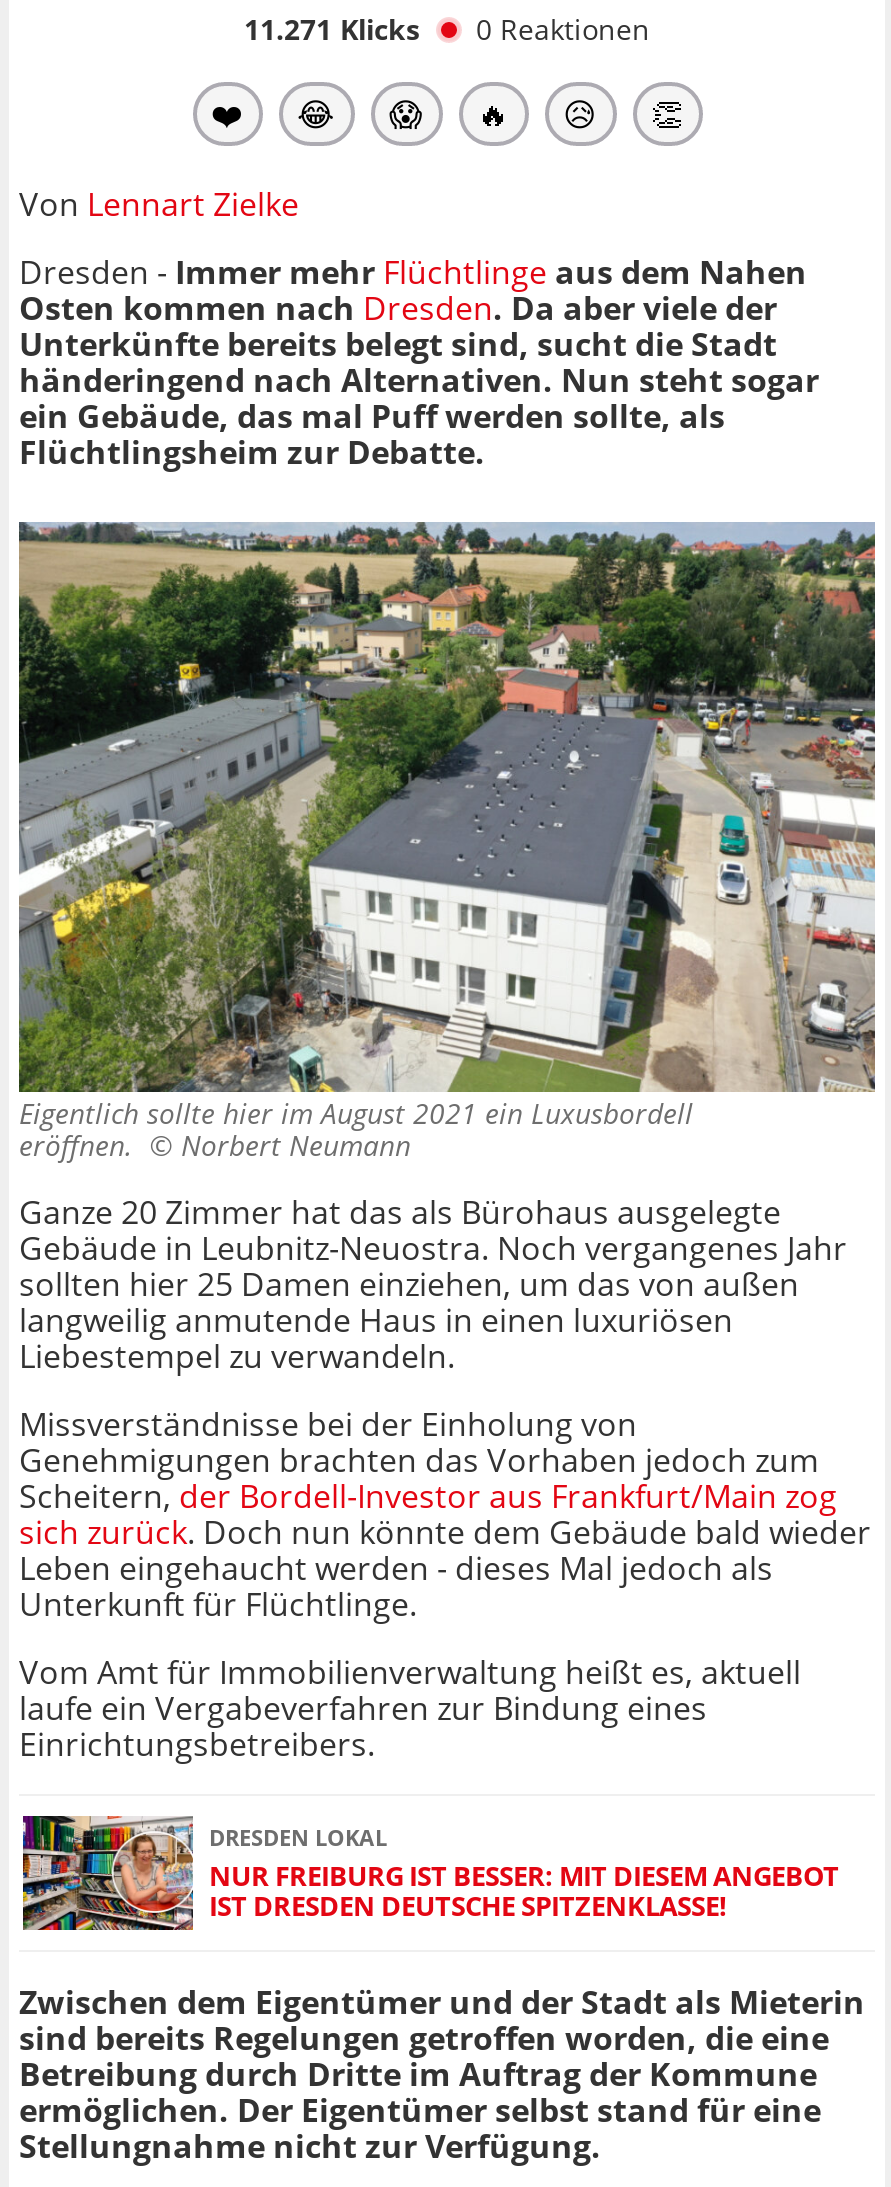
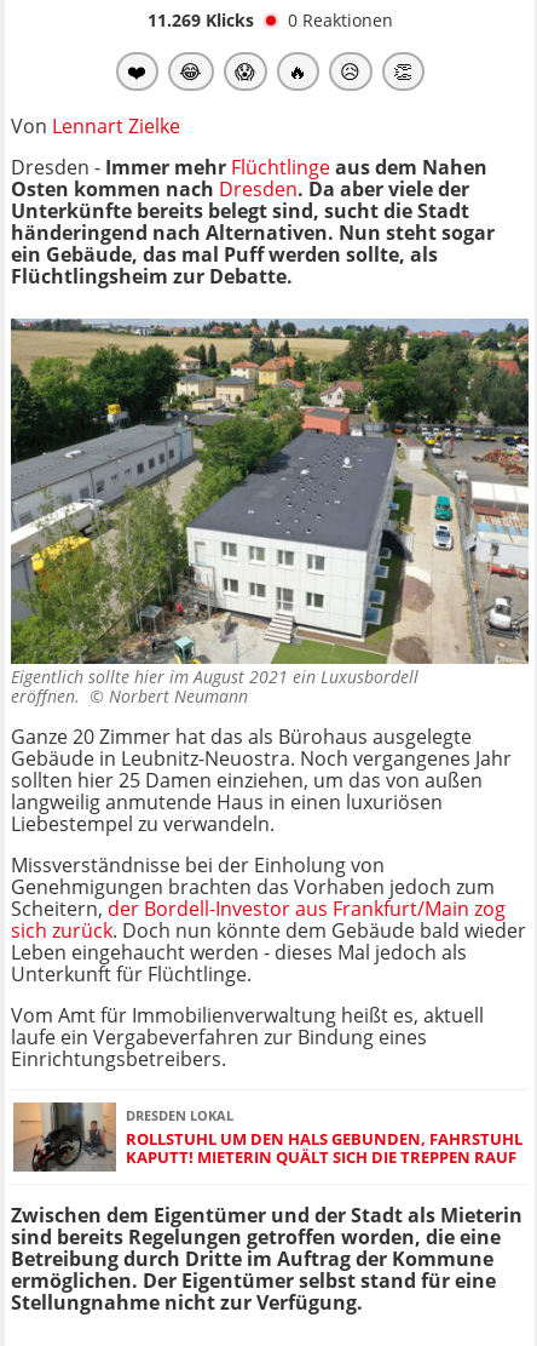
[244,10,650,48] 11.271 Klicks 0 Reaktionen -> [147,8,392,31] 11.269 Klicks 0 Reaktionen
[21,1814,839,1932] [image] | NUR FREIBURG IST BESSER: MIT DIESEM ANGEBOT | IST DRESDEN DEUTSCHE SPITZENKLASSE! -> [12,1101,522,1173] [image] | ROLLSTUHL UM DEN HALS GEBUNDEN, FAHRSTUHL | KAPUTT! MIETERIN QUÄLT SICH DIE TREPPEN RAUF

